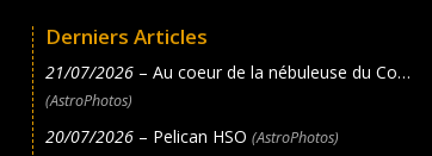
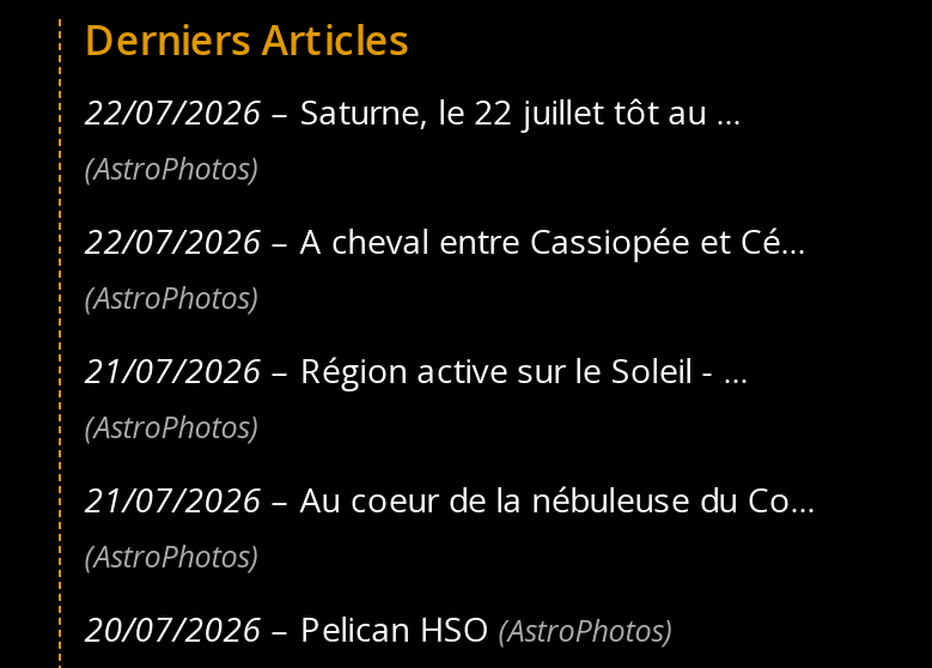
none -> [84,89,807,448] 22/07/2026 – Saturne, le 22 juillet tôt au … | (AstroPhotos) | 22/07/2026 – A cheval entre Cassiopée et Cé… | (AstroPhotos) | 21/07/2026 – Région active sur le Soleil - … | (AstroPhotos)

